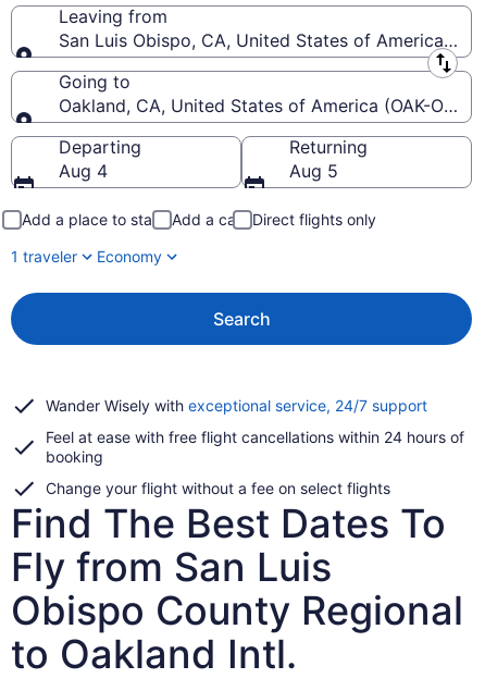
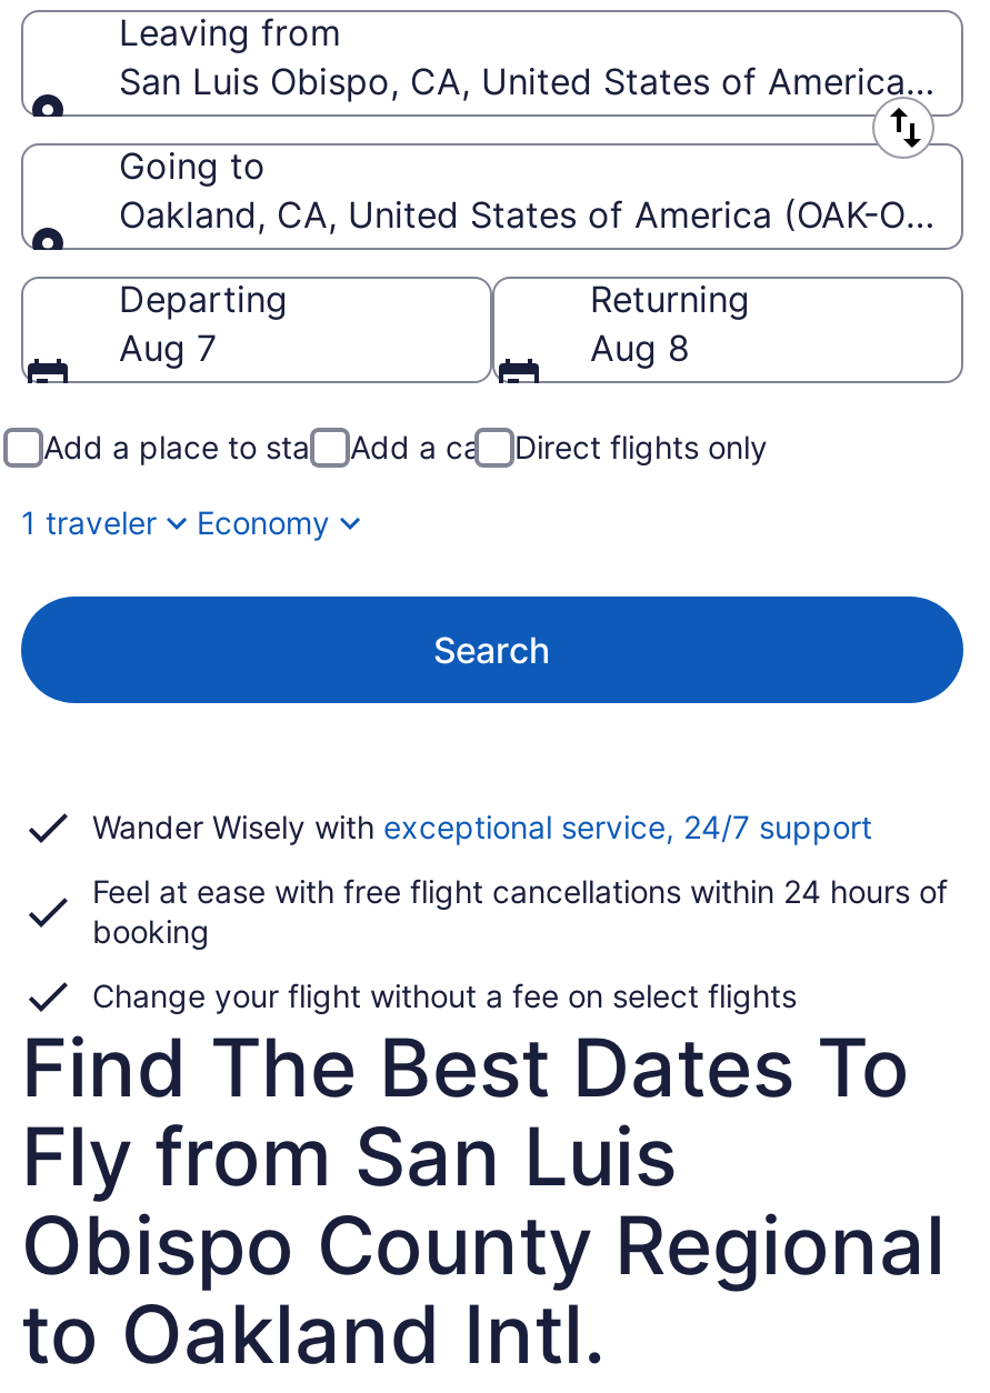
[59,160,108,182] Aug 4 -> [119,325,217,370] Aug 7
[289,160,338,182] Aug 5 -> [590,325,690,370] Aug 8

